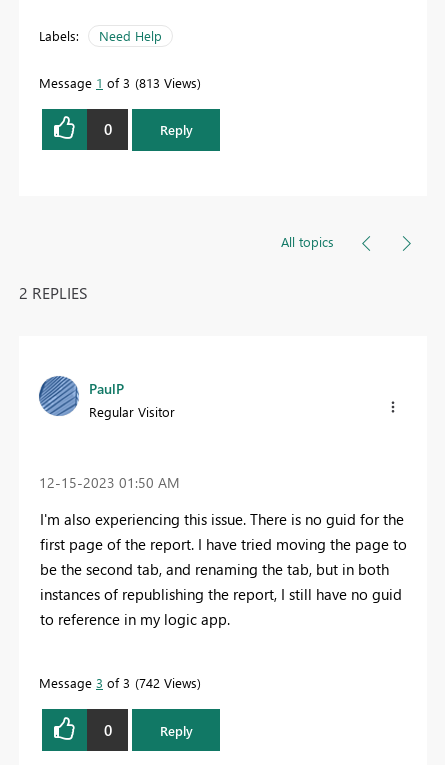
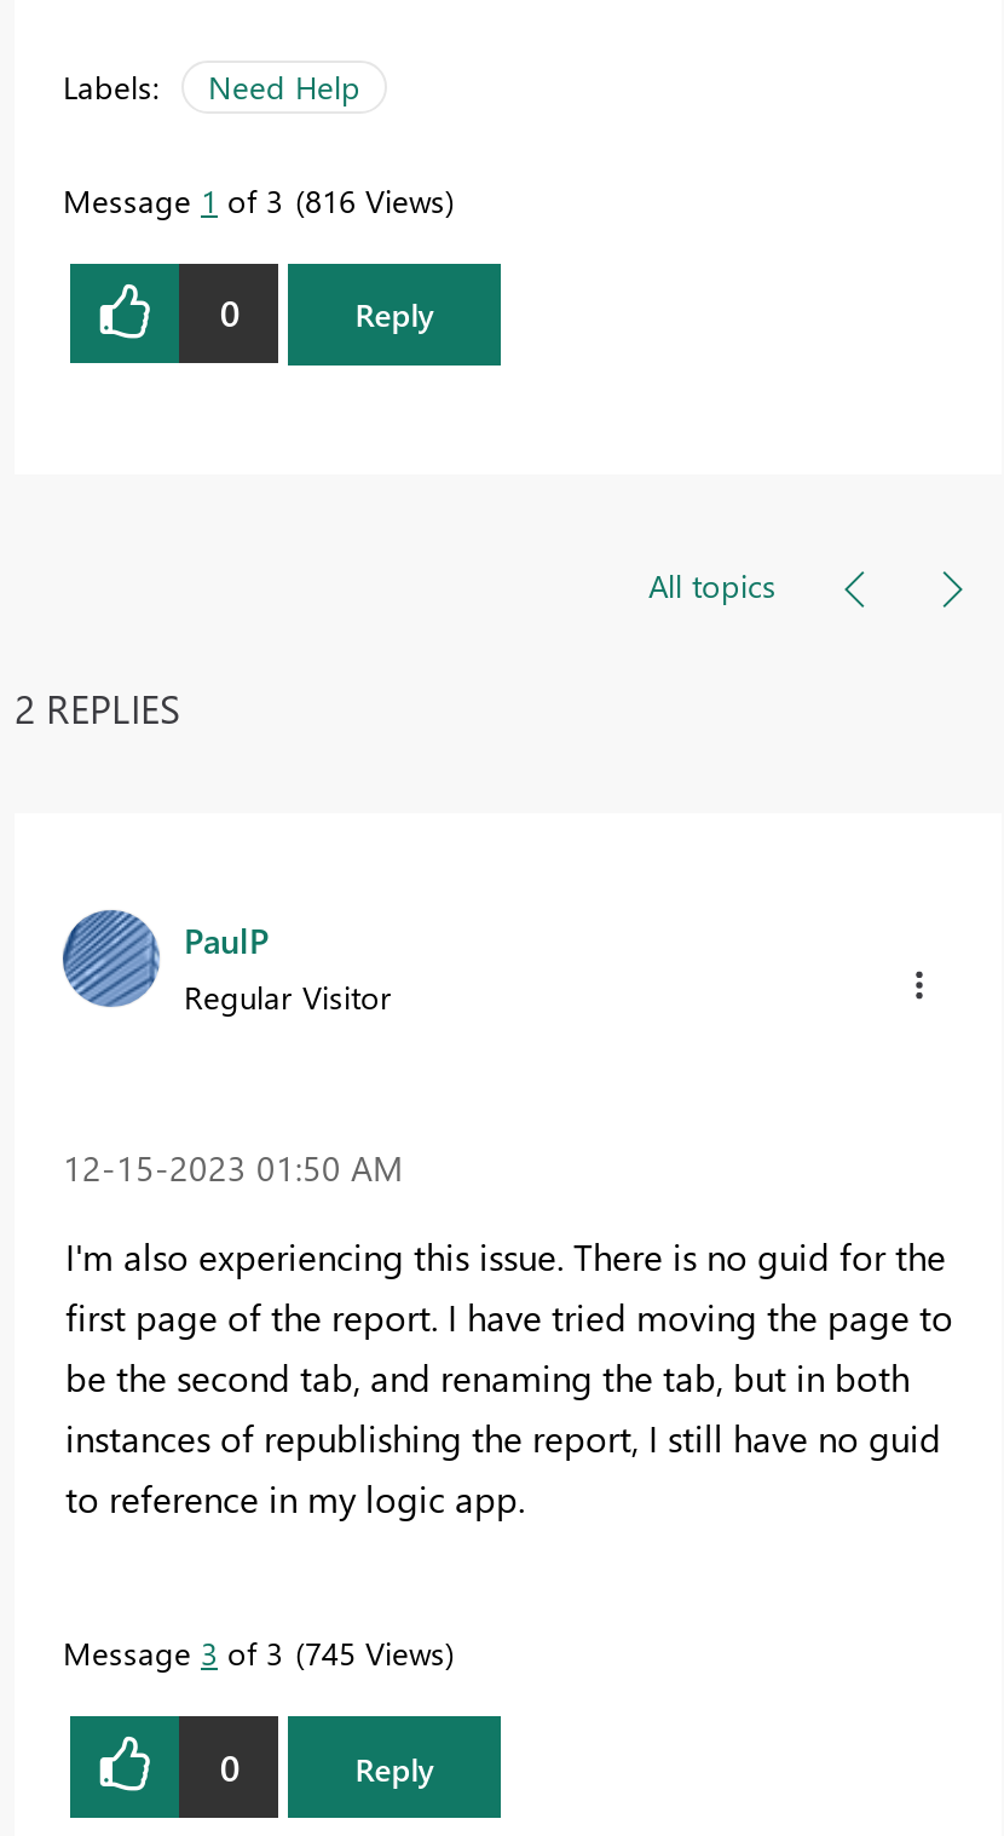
[39,74,197,91] Message 1 of 3 813 Views -> [63,178,445,219] Message 1 of 3 816 Views
[39,674,197,691] Message 3 of 3 742 Views -> [63,1632,445,1673] Message 3 of 3 745 Views

